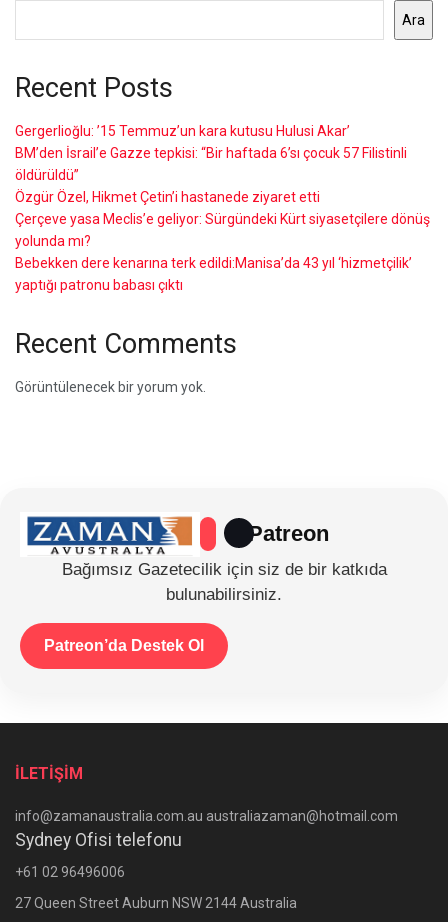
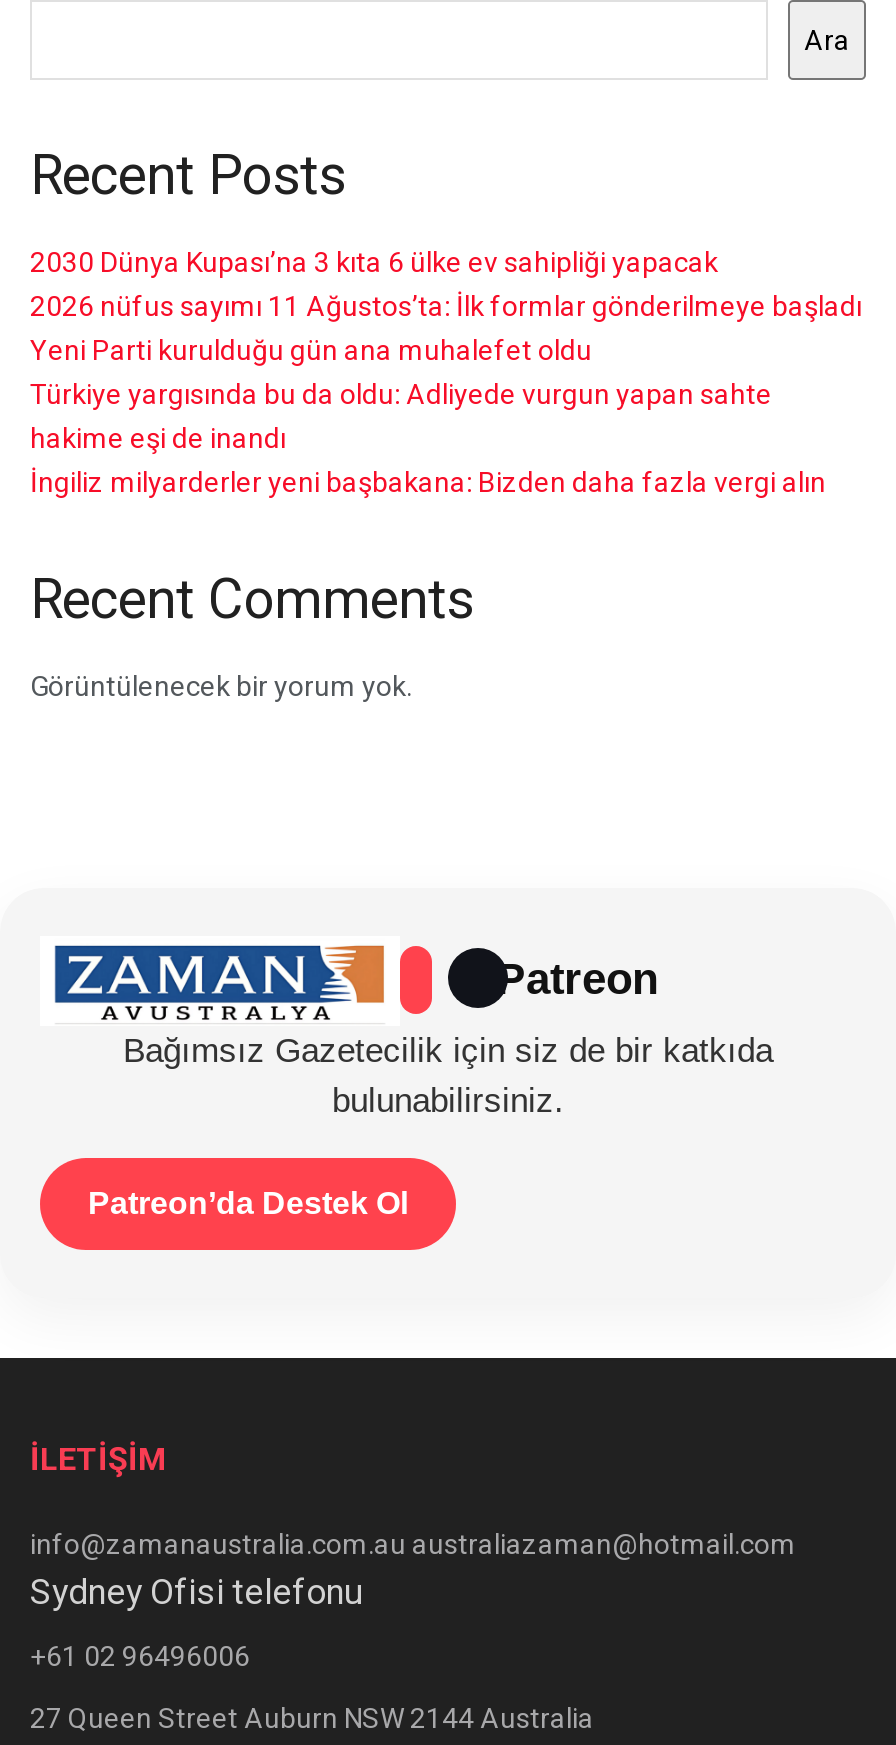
[15,123,430,293] Gergerlioğlu: ’15 Temmuz’un kara kutusu Hulusi Akar’ | BM’den İsrail’e Gazze tepkisi: “Bir haftada 6’sı çocuk 57 Filistinli | öldürüldü” | Özgür Özel, Hikmet Çetin’i hastanede ziyaret etti | Çerçeve yasa Meclis’e geliyor: Sürgündeki Kürt siyasetçilere dönüş | yolunda mı? | Bebekken dere kenarına terk edildi:Manisa’da 43 yıl ‘hizmetçilik’ | yaptığı patronu babası çıktı -> [30,246,862,498] 2030 Dünya Kupası’na 3 kıta 6 ülke ev sahipliği yapacak | 2026 nüfus sayımı 11 Ağustos’ta: İlk formlar gönderilmeye başladı | Yeni Parti kurulduğu gün ana muhalefet oldu | Türkiye yargısında bu da oldu: Adliyede vurgun yapan sahte | hakime eşi de inandı | İngiliz milyarderler yeni başbakana: Bizden daha fazla vergi alın

